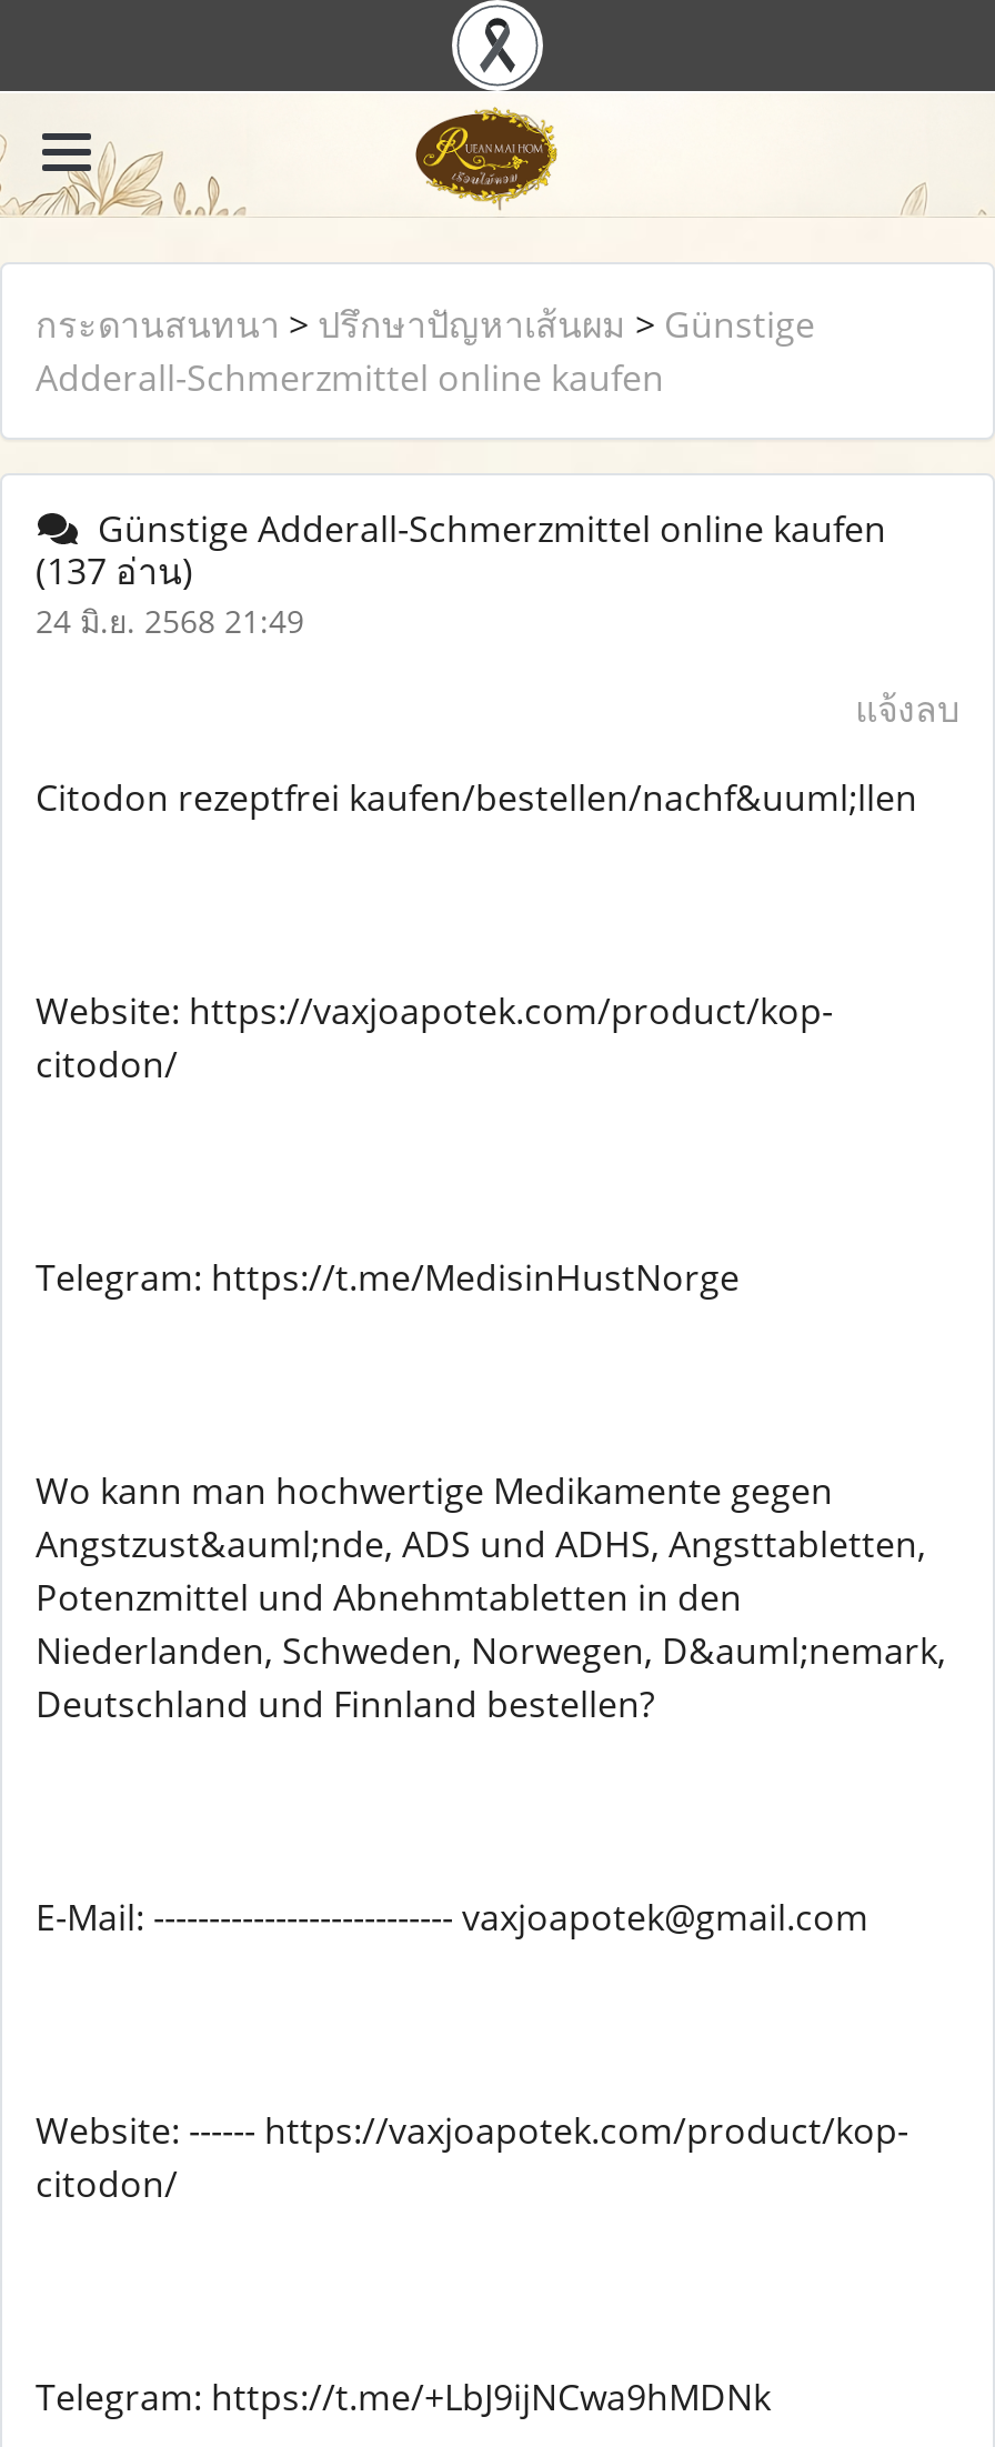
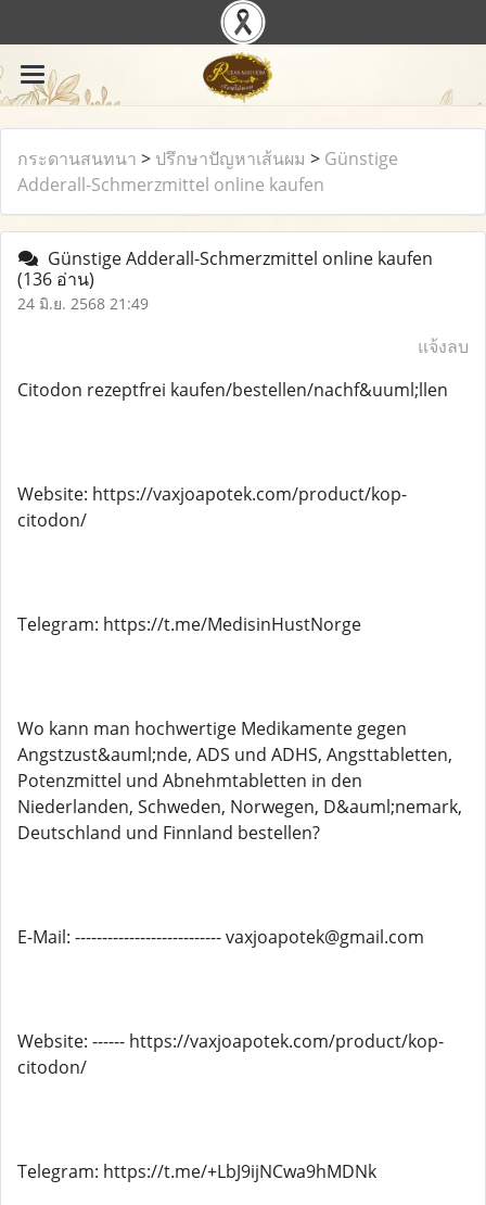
[36,546,193,595] (137 อ่าน) -> [17,267,94,291] (136 อ่าน)

